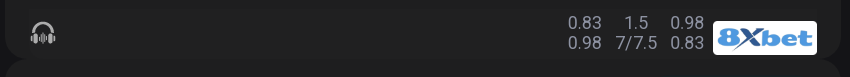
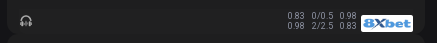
[568,13,704,33] 0.83 1.5 0.98 -> [288,11,357,21] 0.83 0/0.5 0.98
[568,33,704,53] 0.98 7/7.5 0.83 -> [288,21,357,31] 0.98 2/2.5 0.83

